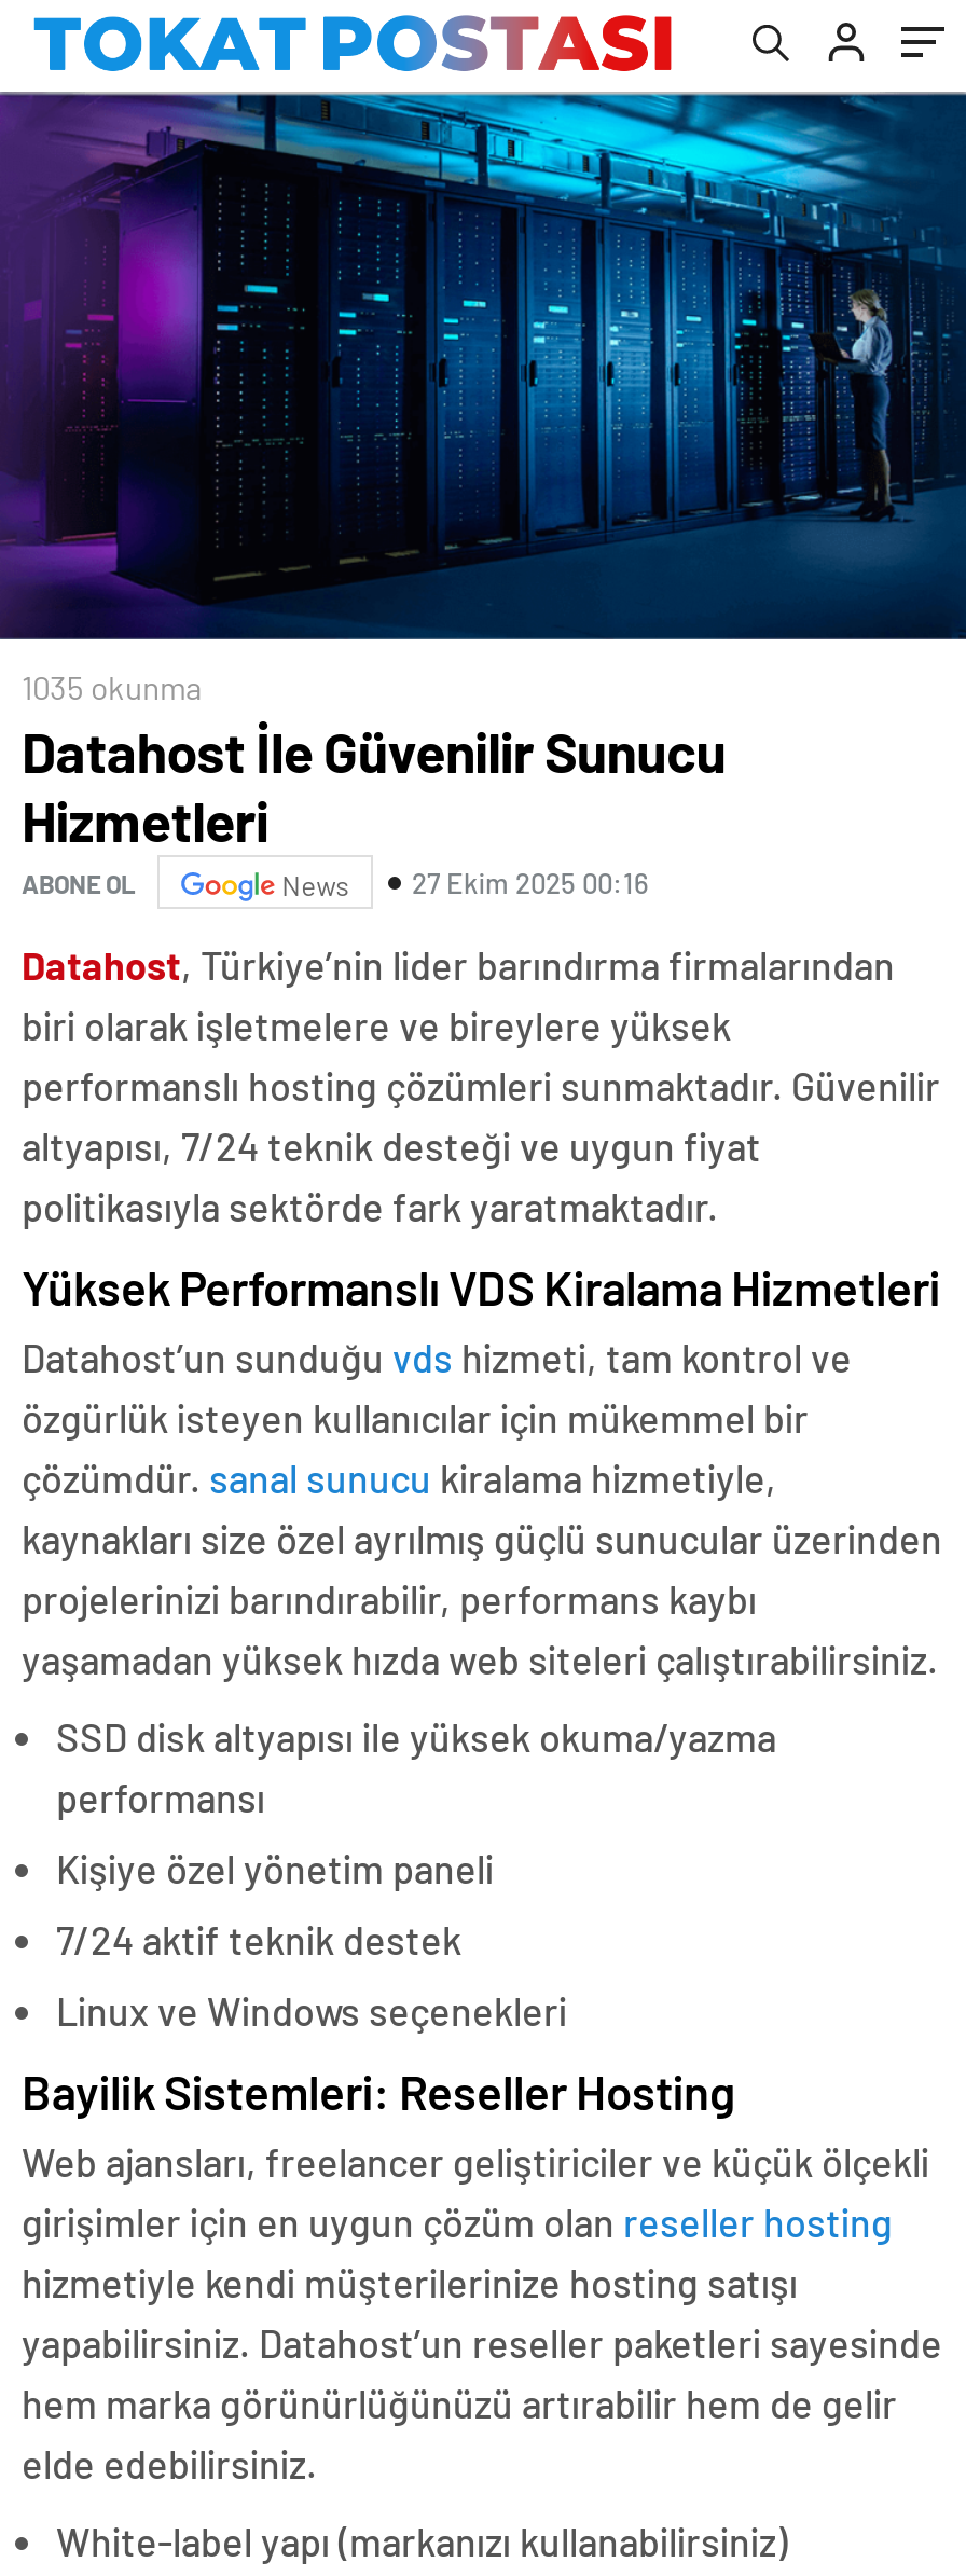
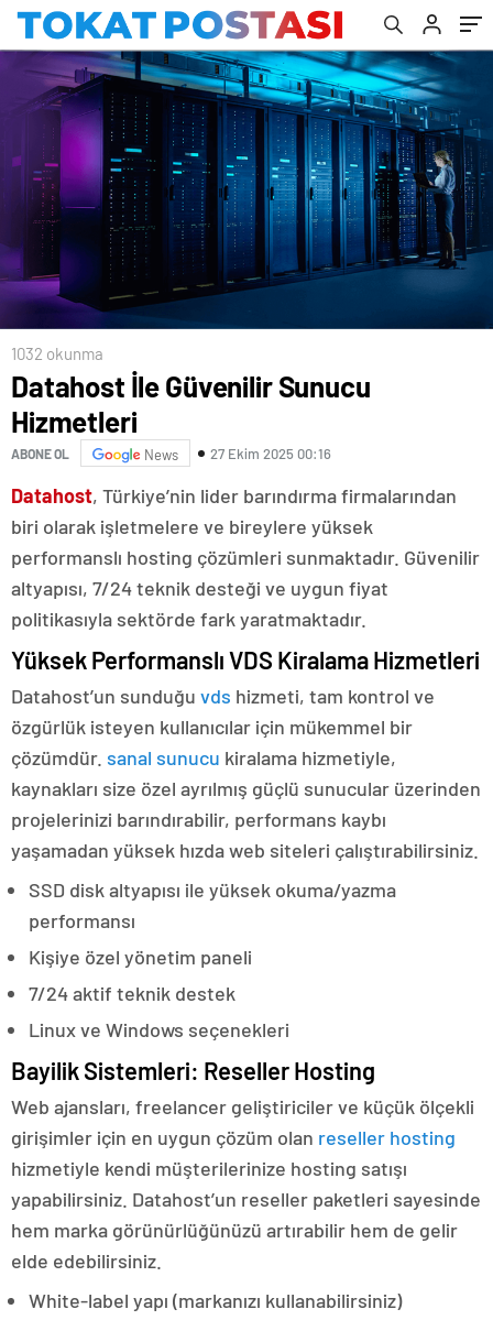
[22,668,203,707] 1035 okunma -> [11,344,103,364] 1032 okunma

